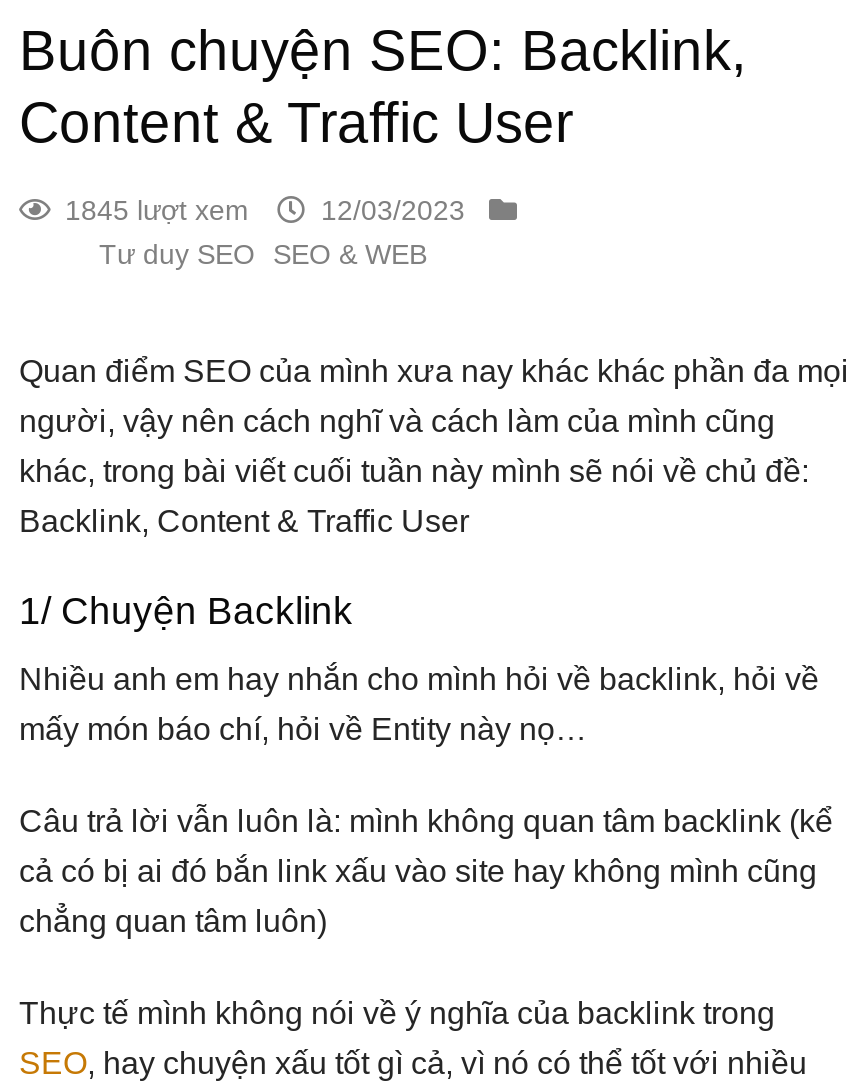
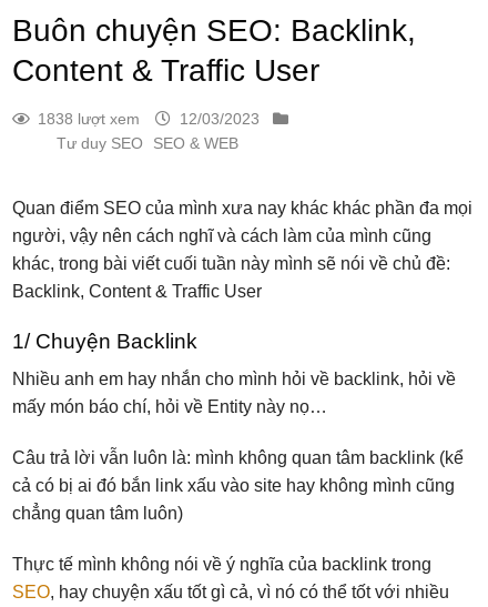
[57,194,465,226] 1845 lượt xem 12/03/2023 -> [33,110,260,127] 1838 lượt xem 12/03/2023

